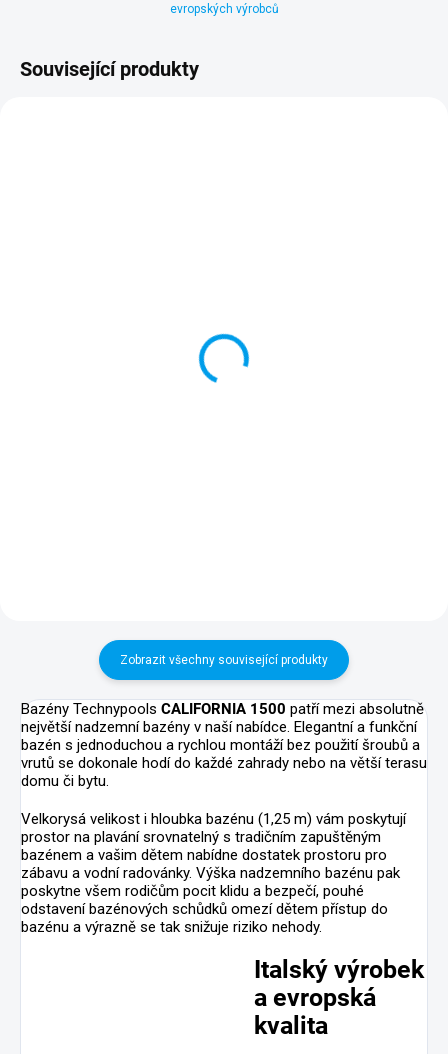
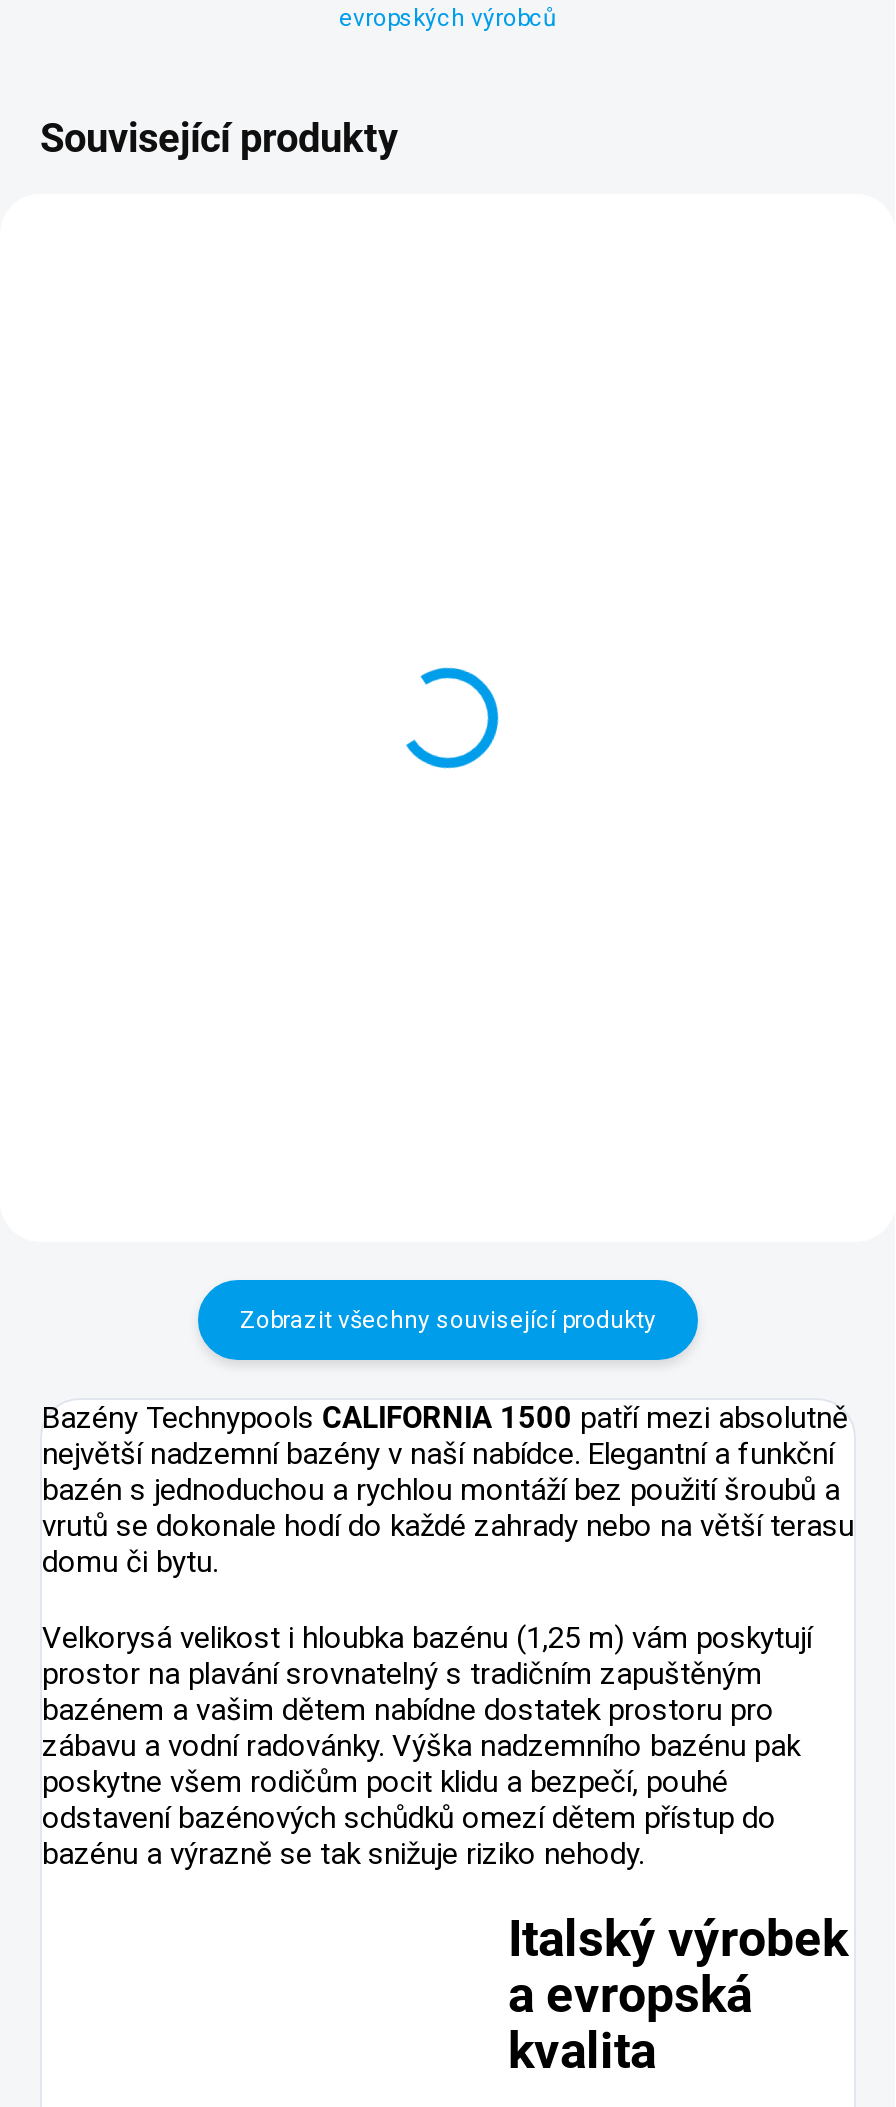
[198,338,247,384] [image] -> [398,678,496,770] [image]

